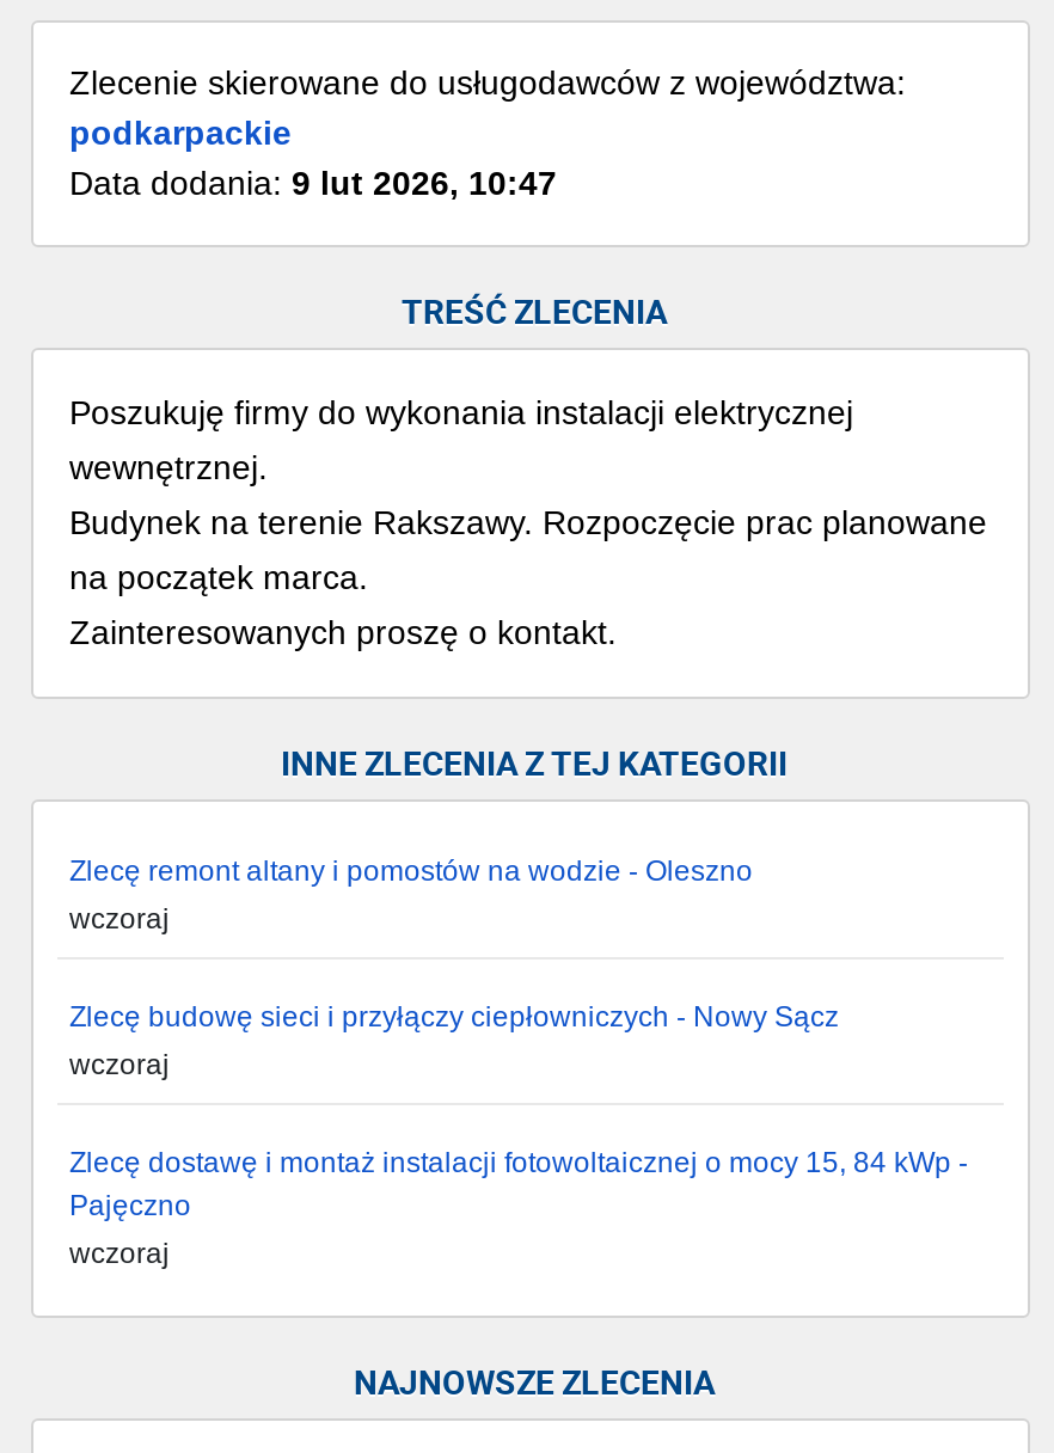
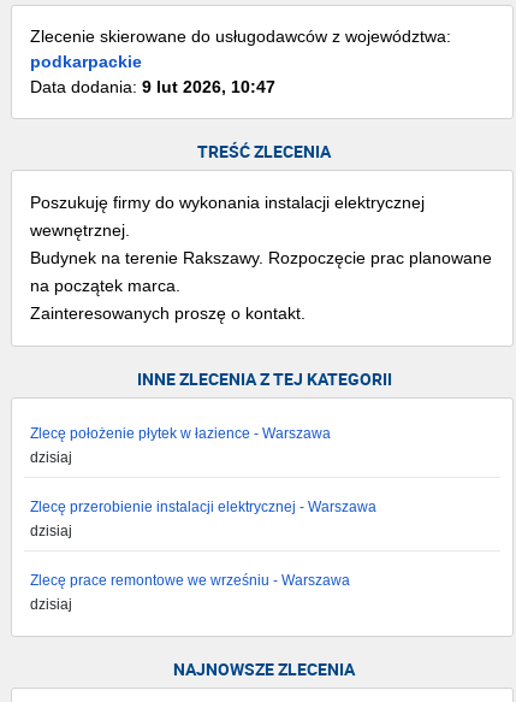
[69,854,753,936] Zlecę remont altany i pomostów na wodzie - Oleszno | wczoraj -> [30,425,331,466] Zlecę położenie płytek w łazience - Warszawa | dzisiaj
[69,1000,839,1081] Zlecę budowę sieci i przyłączy ciepłowniczych - Nowy Sącz | wczoraj -> [30,499,376,539] Zlecę przerobienie instalacji elektrycznej - Warszawa | dzisiaj
[69,1146,968,1270] Zlecę dostawę i montaż instalacji fotowoltaicznej o mocy 15, 84 kWp - | Pajęczno | wczoraj -> [30,572,350,613] Zlecę prace remontowe we wrześniu - Warszawa | dzisiaj

